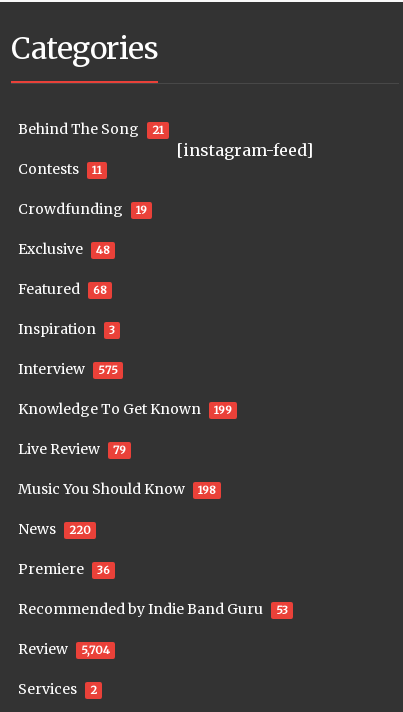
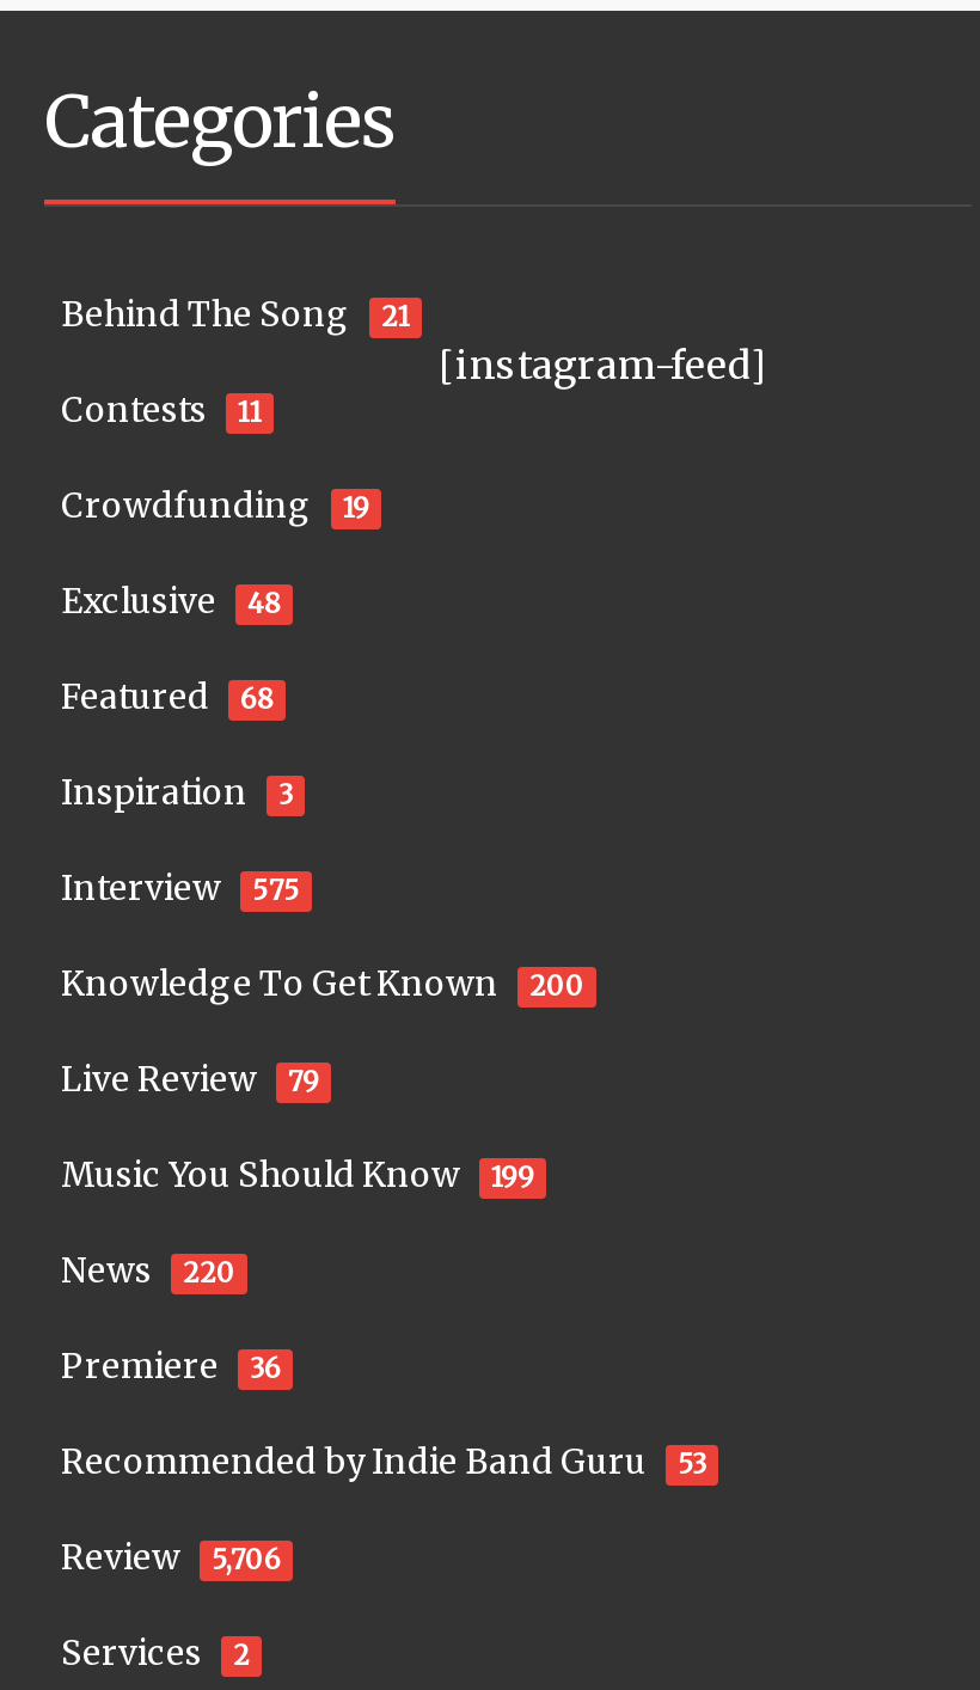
[18,400,232,418] Knowledge To Get Known 199 -> [61,962,584,1005] Knowledge To Get Known 200
[18,480,216,498] Music You Should Know 198 -> [61,1153,534,1196] Music You Should Know 199
[18,640,110,658] Review 5,704 -> [61,1536,281,1579] Review 5,706

